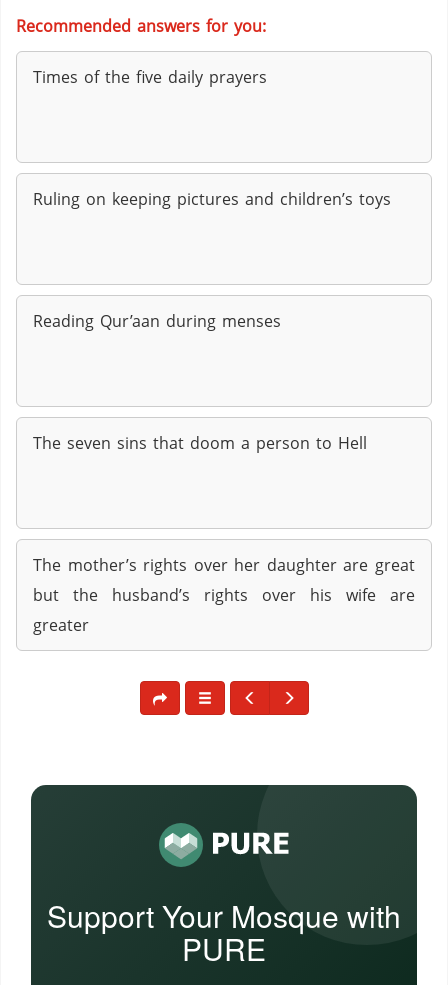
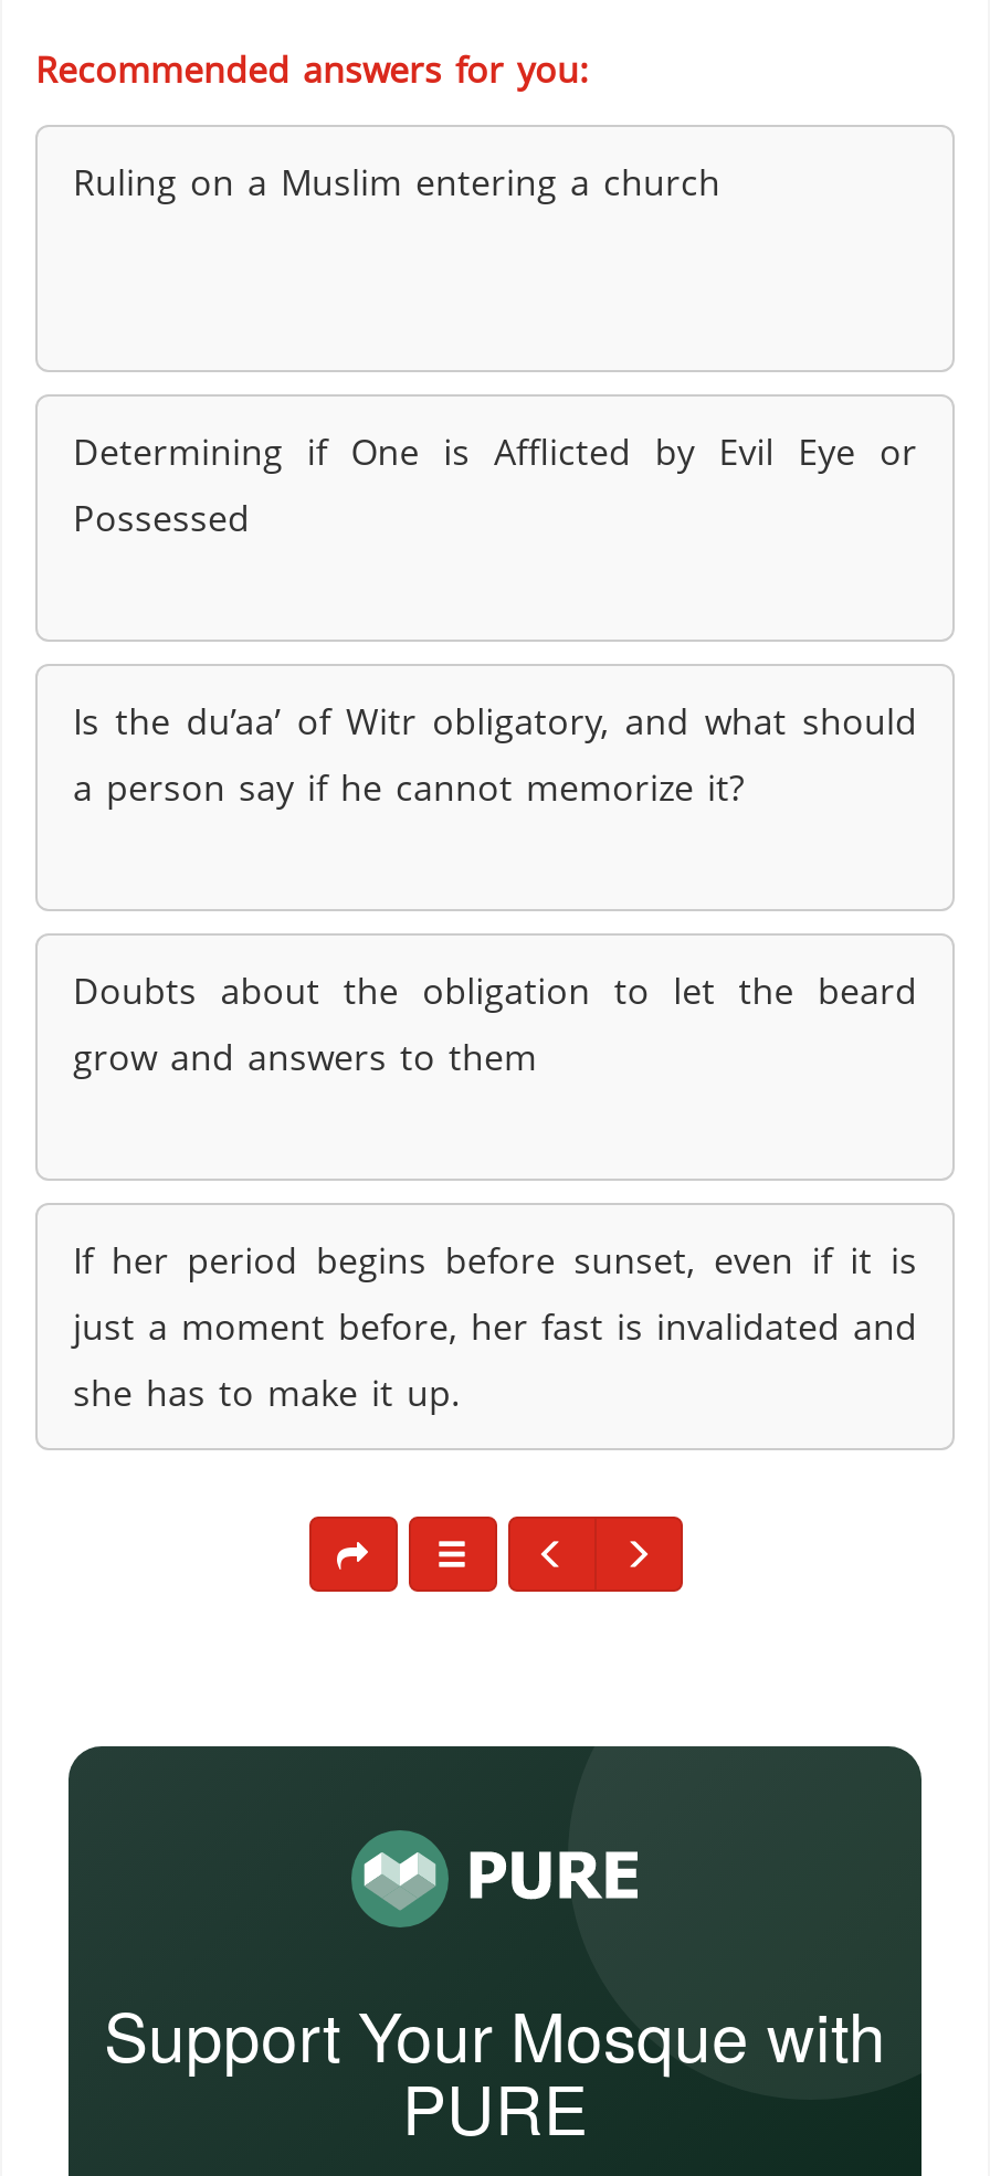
[33,66,267,88] Times of the five daily prayers -> [73,158,720,207] Ruling on a Muslim entering a church
[33,188,391,210] Ruling on keeping pictures and children’s toys -> [73,427,917,542] Determining if One is Afflicted by Evil Eye or | Possessed
[33,310,281,332] Reading Qur’aan during menses -> [73,697,917,812] Is the du’aa’ of Witr obligatory, and what should | a person say if he cannot memorize it?
[33,432,367,454] The seven sins that doom a person to Hell -> [73,966,917,1081] Doubts about the obligation to let the beard | grow and answers to them
[33,554,415,636] The mother’s rights over her daughter are great | but the husband’s rights over his wife are | greater -> [73,1236,917,1417] If her period begins before sunset, even if it is | just a moment before, her fast is invalidated and | she has to make it up.

